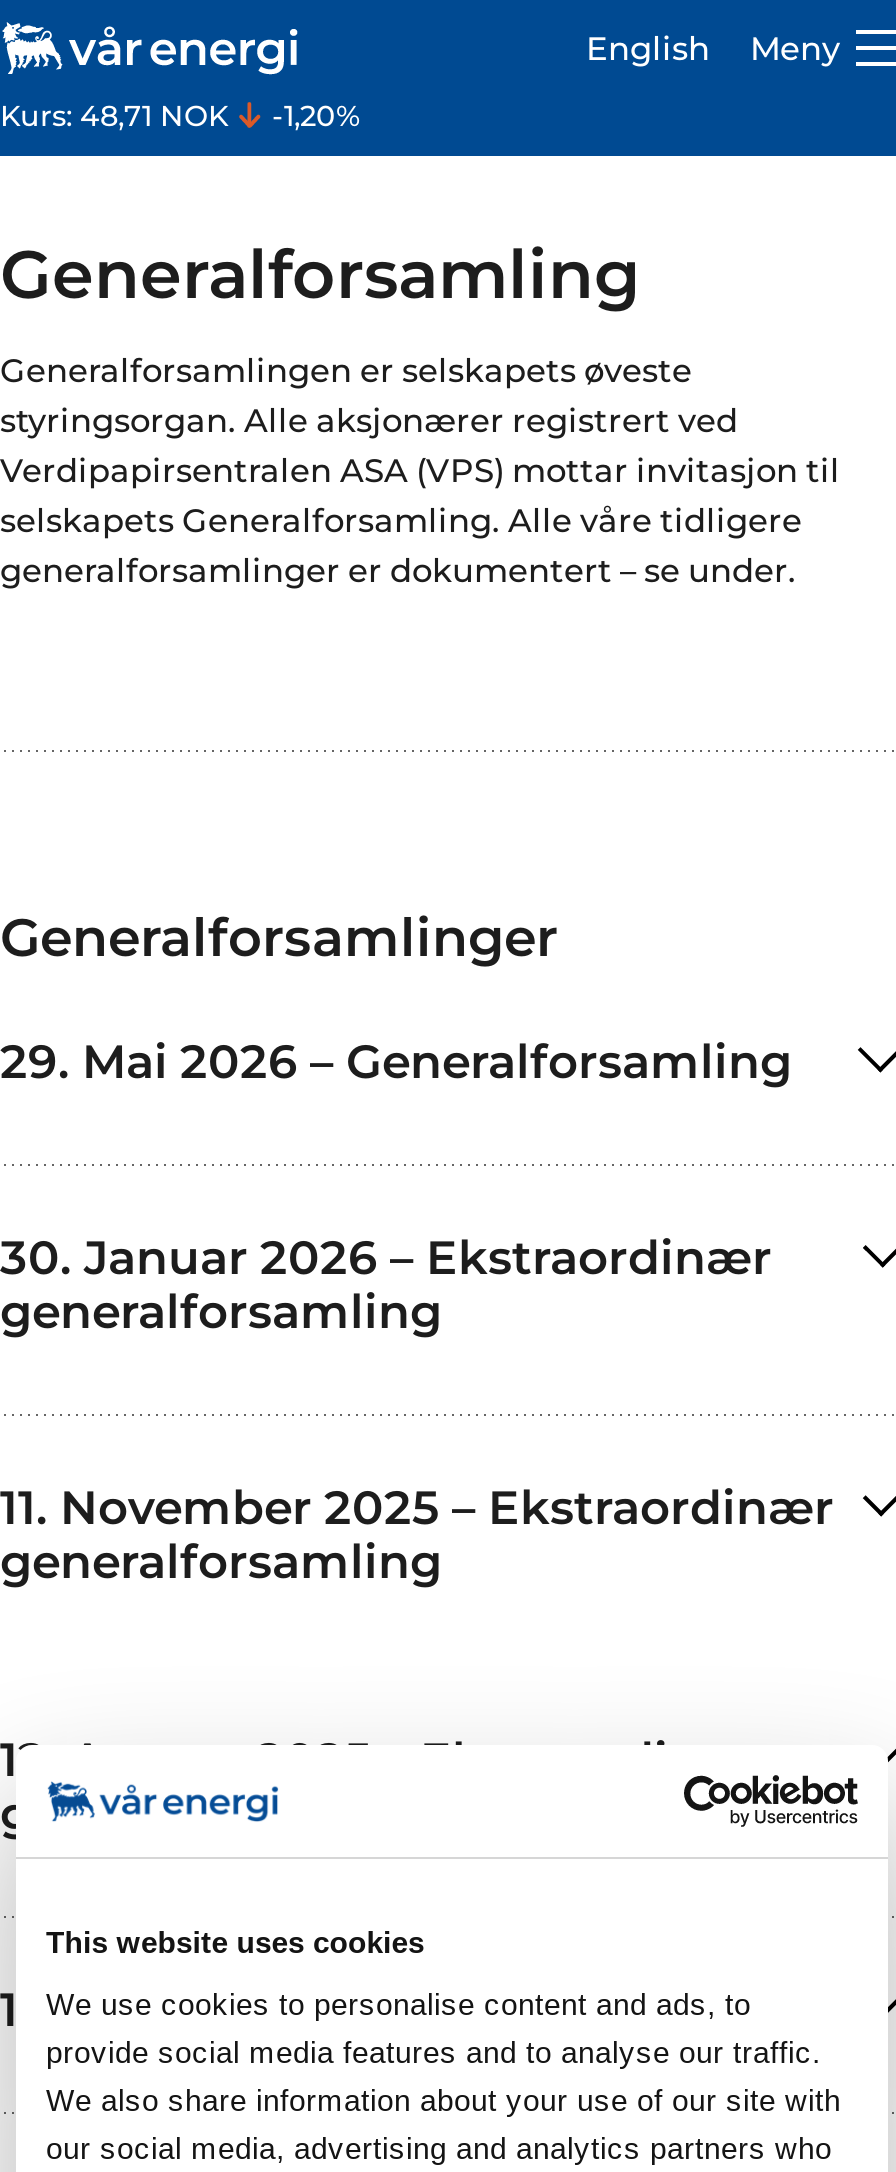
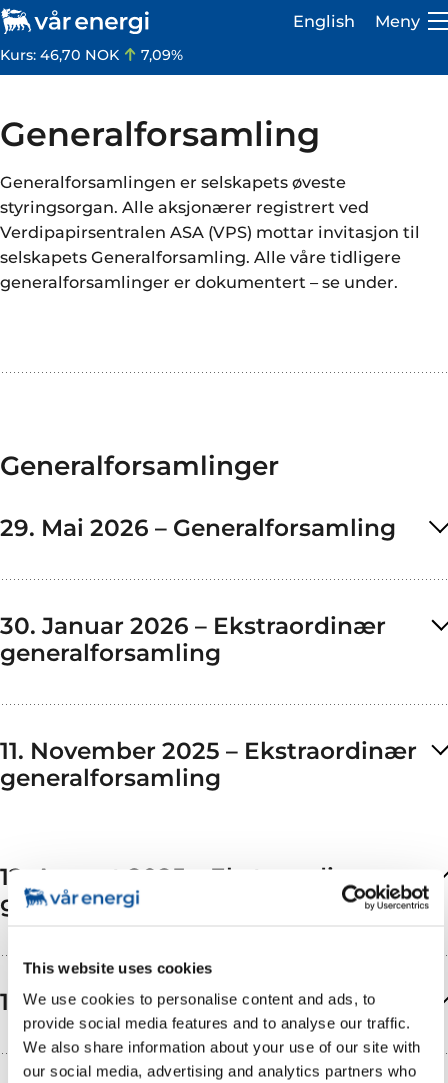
[0,98,236,134] Kurs: 48,71 NOK -> [0,46,123,64] Kurs: 46,70 NOK
[264,98,360,134] -1,20% -> [137,46,183,64] 7,09%

